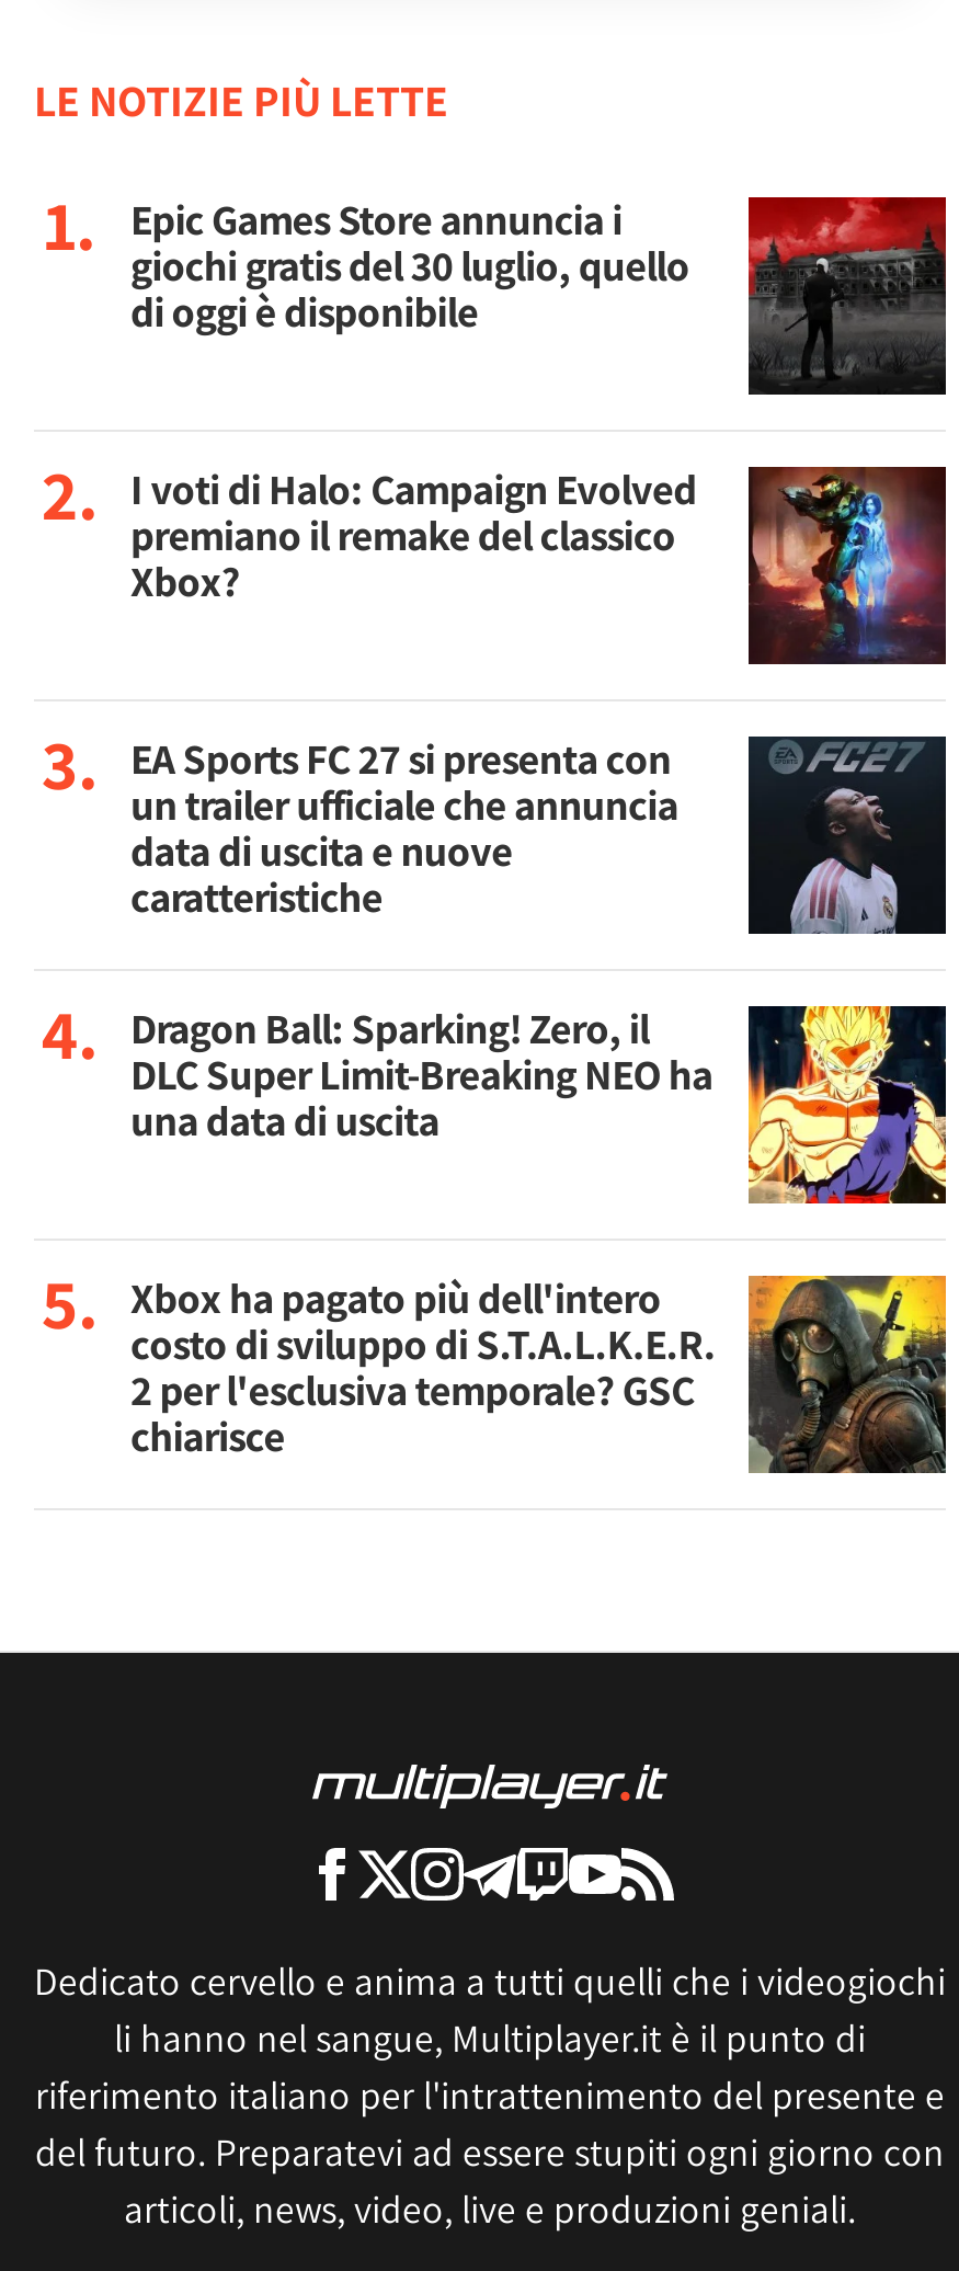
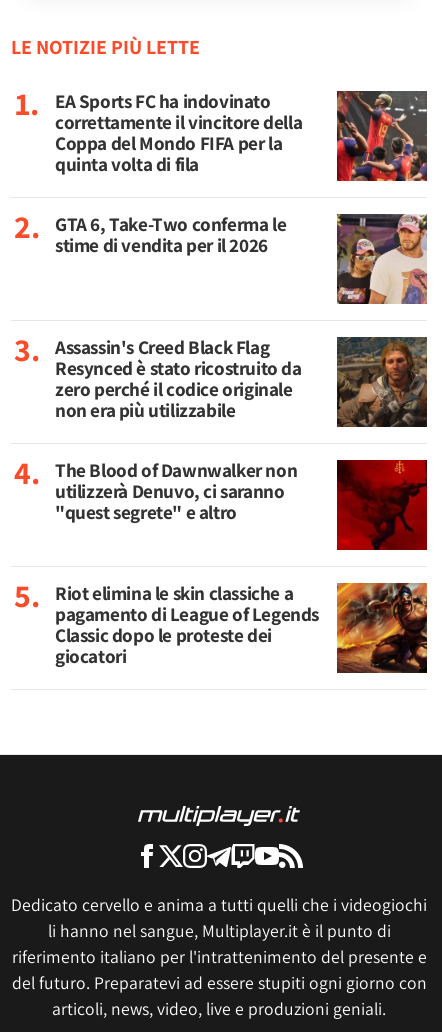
[130,191,946,397] [image] | Epic Games Store annuncia i | giochi gratis del 30 luglio, quello | di oggi è disponibile -> [55,88,427,182] [image] | EA Sports FC ha indovinato | correttamente il vincitore della | Coppa del Mondo FIFA per la | quinta volta di fila
[130,460,696,609] I voti di Halo: Campaign Evolved | premiano il remake del classico | Xbox? -> [55,211,286,258] GTA 6, Take-Two conferma le | stime di vendita per il 2026
[746,465,948,666] [image] -> [336,214,428,305] [image]
[130,730,948,936] [image] | EA Sports FC 27 si presenta con | un trailer ufficiale che annuncia | data di uscita e nuove | caratteristiche -> [55,334,428,428] [image] | Assassin's Creed Black Flag | Resynced è stato ricostruito da | zero perché il codice originale | non era più utilizzabile
[130,1000,948,1206] [image] | Dragon Ball: Sparking! Zero, il | DLC Super Limit-Breaking NEO ha | una data di uscita -> [55,457,428,551] [image] | The Blood of Dawnwalker non | utilizzerà Denuvo, ci saranno | "quest segrete" e altro
[130,1269,948,1475] [image] | Xbox ha pagato più dell'intero | costo di sviluppo di S.T.A.L.K.E.R. | 2 per l'esclusiva temporale? GSC | chiarisce -> [55,580,428,673] [image] | Riot elimina le skin classiche a | pagamento di League of Legends | Classic dopo le proteste dei | giocatori

